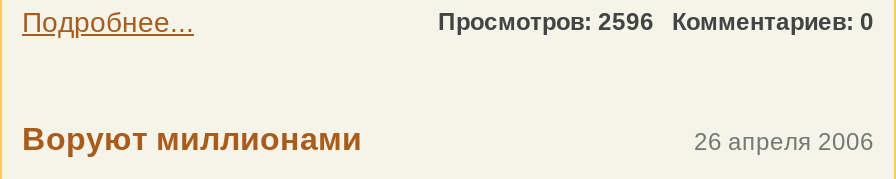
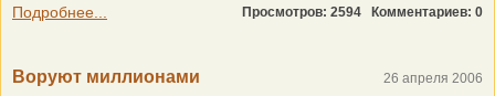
[438,8,874,36] Просмотров: 2596 Комментариев: 0 -> [242,4,483,20] Просмотров: 2594 Комментариев: 0

